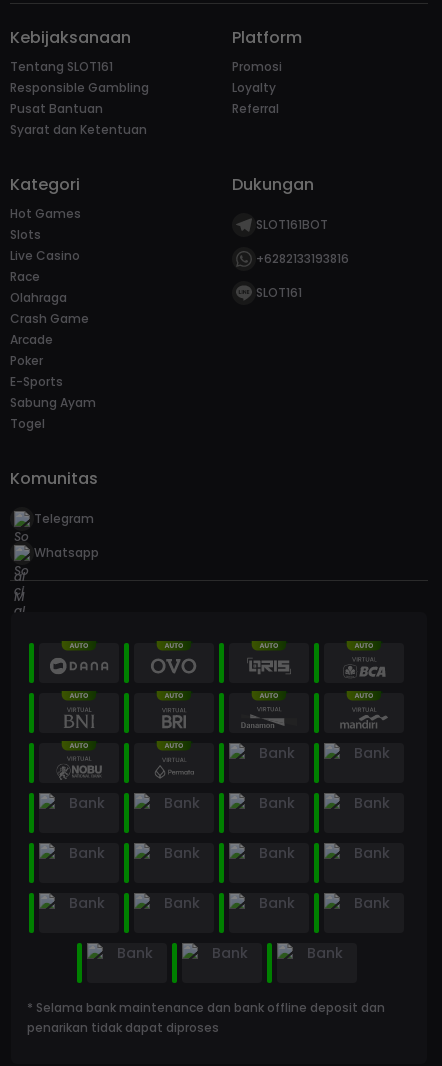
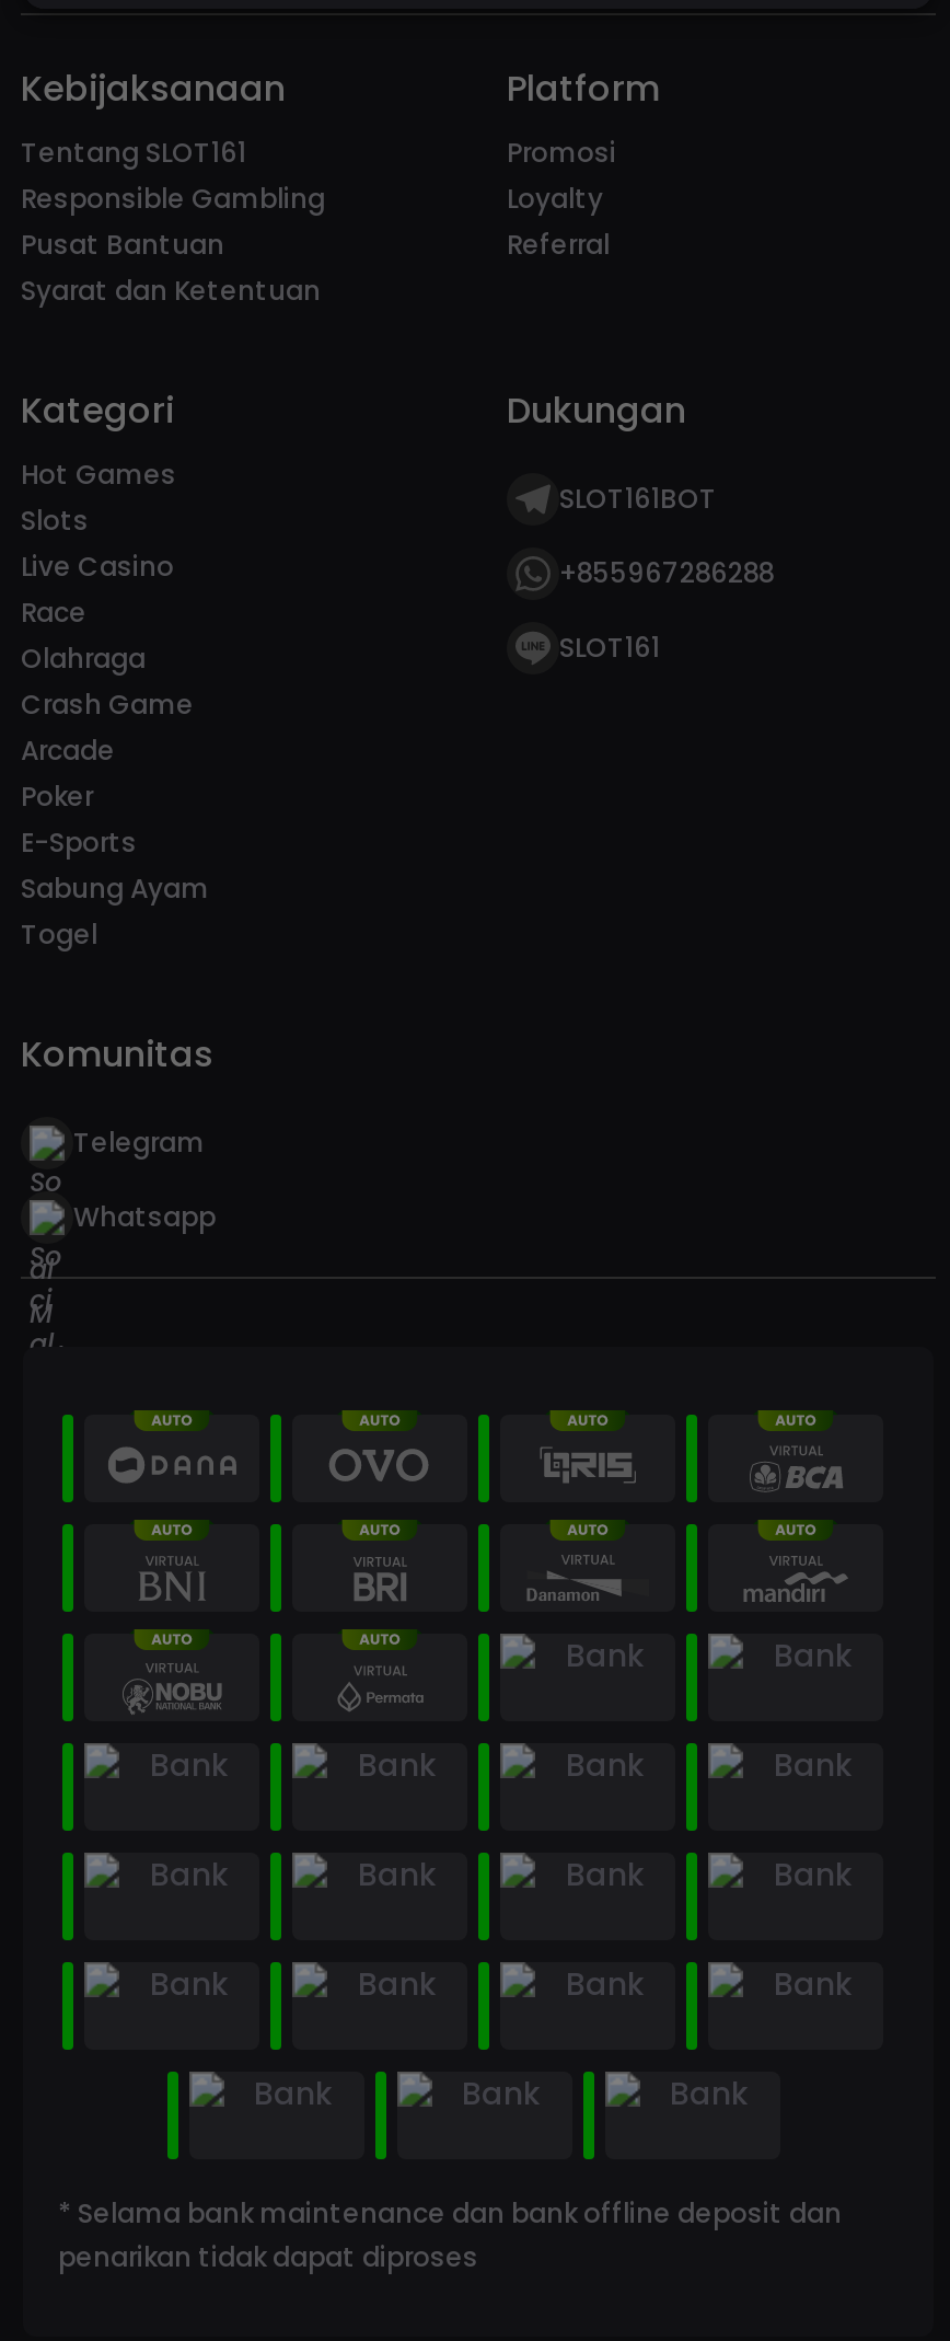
[256,250,349,267] +6282133193816 -> [559,555,774,592] +855967286288

